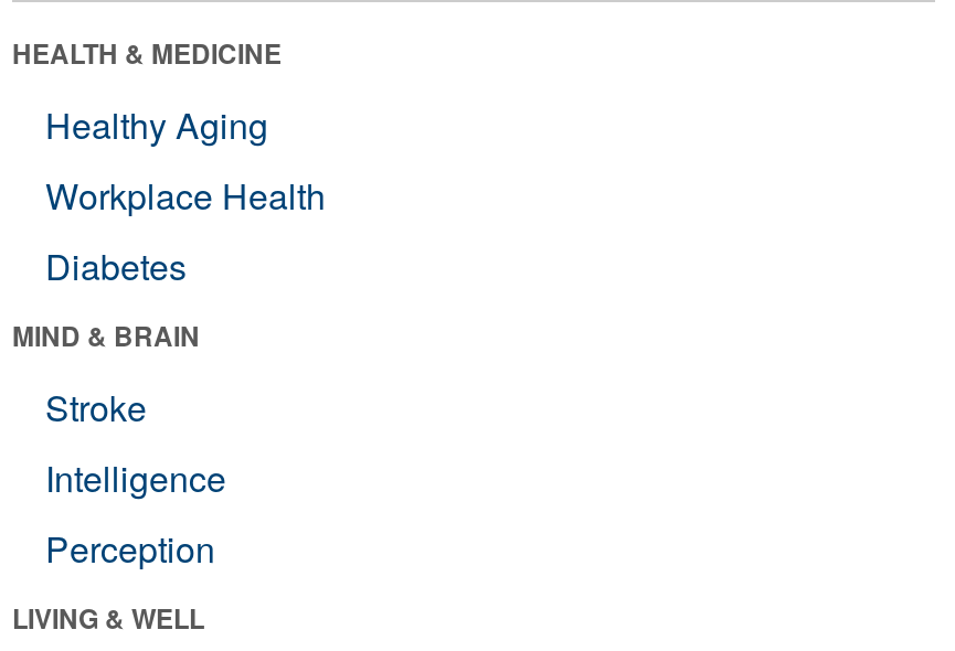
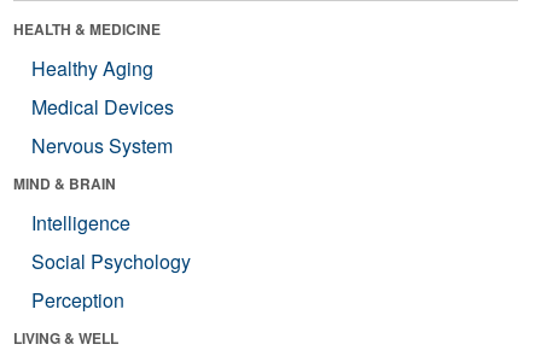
[45,169,326,291] Workplace Health | Diabetes -> [31,93,174,159] Medical Devices | Nervous System
[45,381,147,432] Stroke -> none
moved [45,452,226,503] -> [31,209,130,236]: Intelligence
none -> [31,247,191,275] Social Psychology

